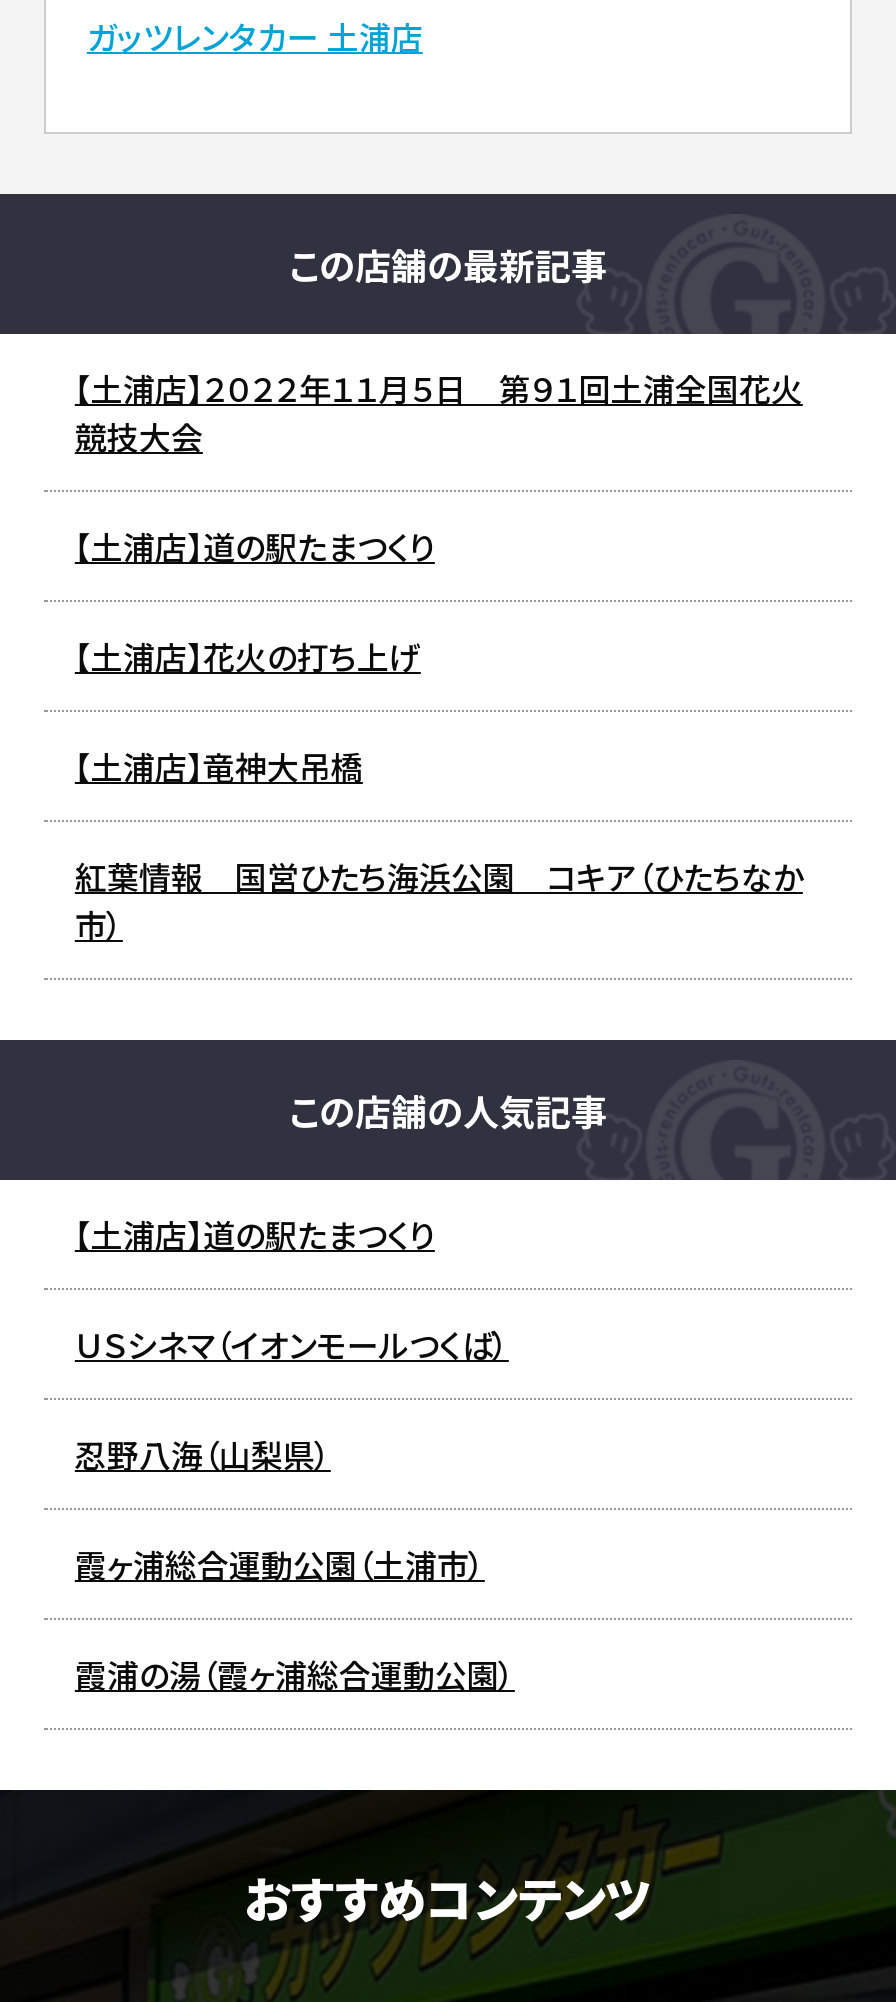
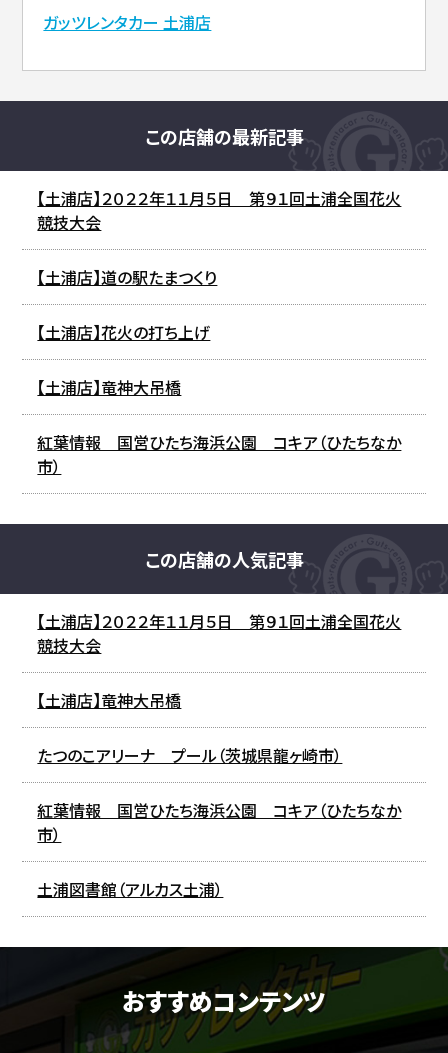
[75,1210,435,1258] 【土浦店】道の駅たまつくり -> [37,609,401,657] 【土浦店】２０２２年１１月５日 第９１回土浦全国花火 | 競技大会
[75,1320,509,1368] ＵＳシネマ（イオンモールつくば） -> [37,688,181,712] 【土浦店】竜神大吊橋
[75,1430,331,1478] 忍野八海（山梨県） -> [37,743,342,767] たつのこアリーナ プール（茨城県龍ヶ崎市）
[75,1540,485,1588] 霞ヶ浦総合運動公園（土浦市） -> [37,798,401,846] 紅葉情報 国営ひたち海浜公園 コキア（ひたちなか | 市）
[75,1650,515,1698] 霞浦の湯（霞ヶ浦総合運動公園） -> [37,877,223,901] 土浦図書館（アルカス土浦）

